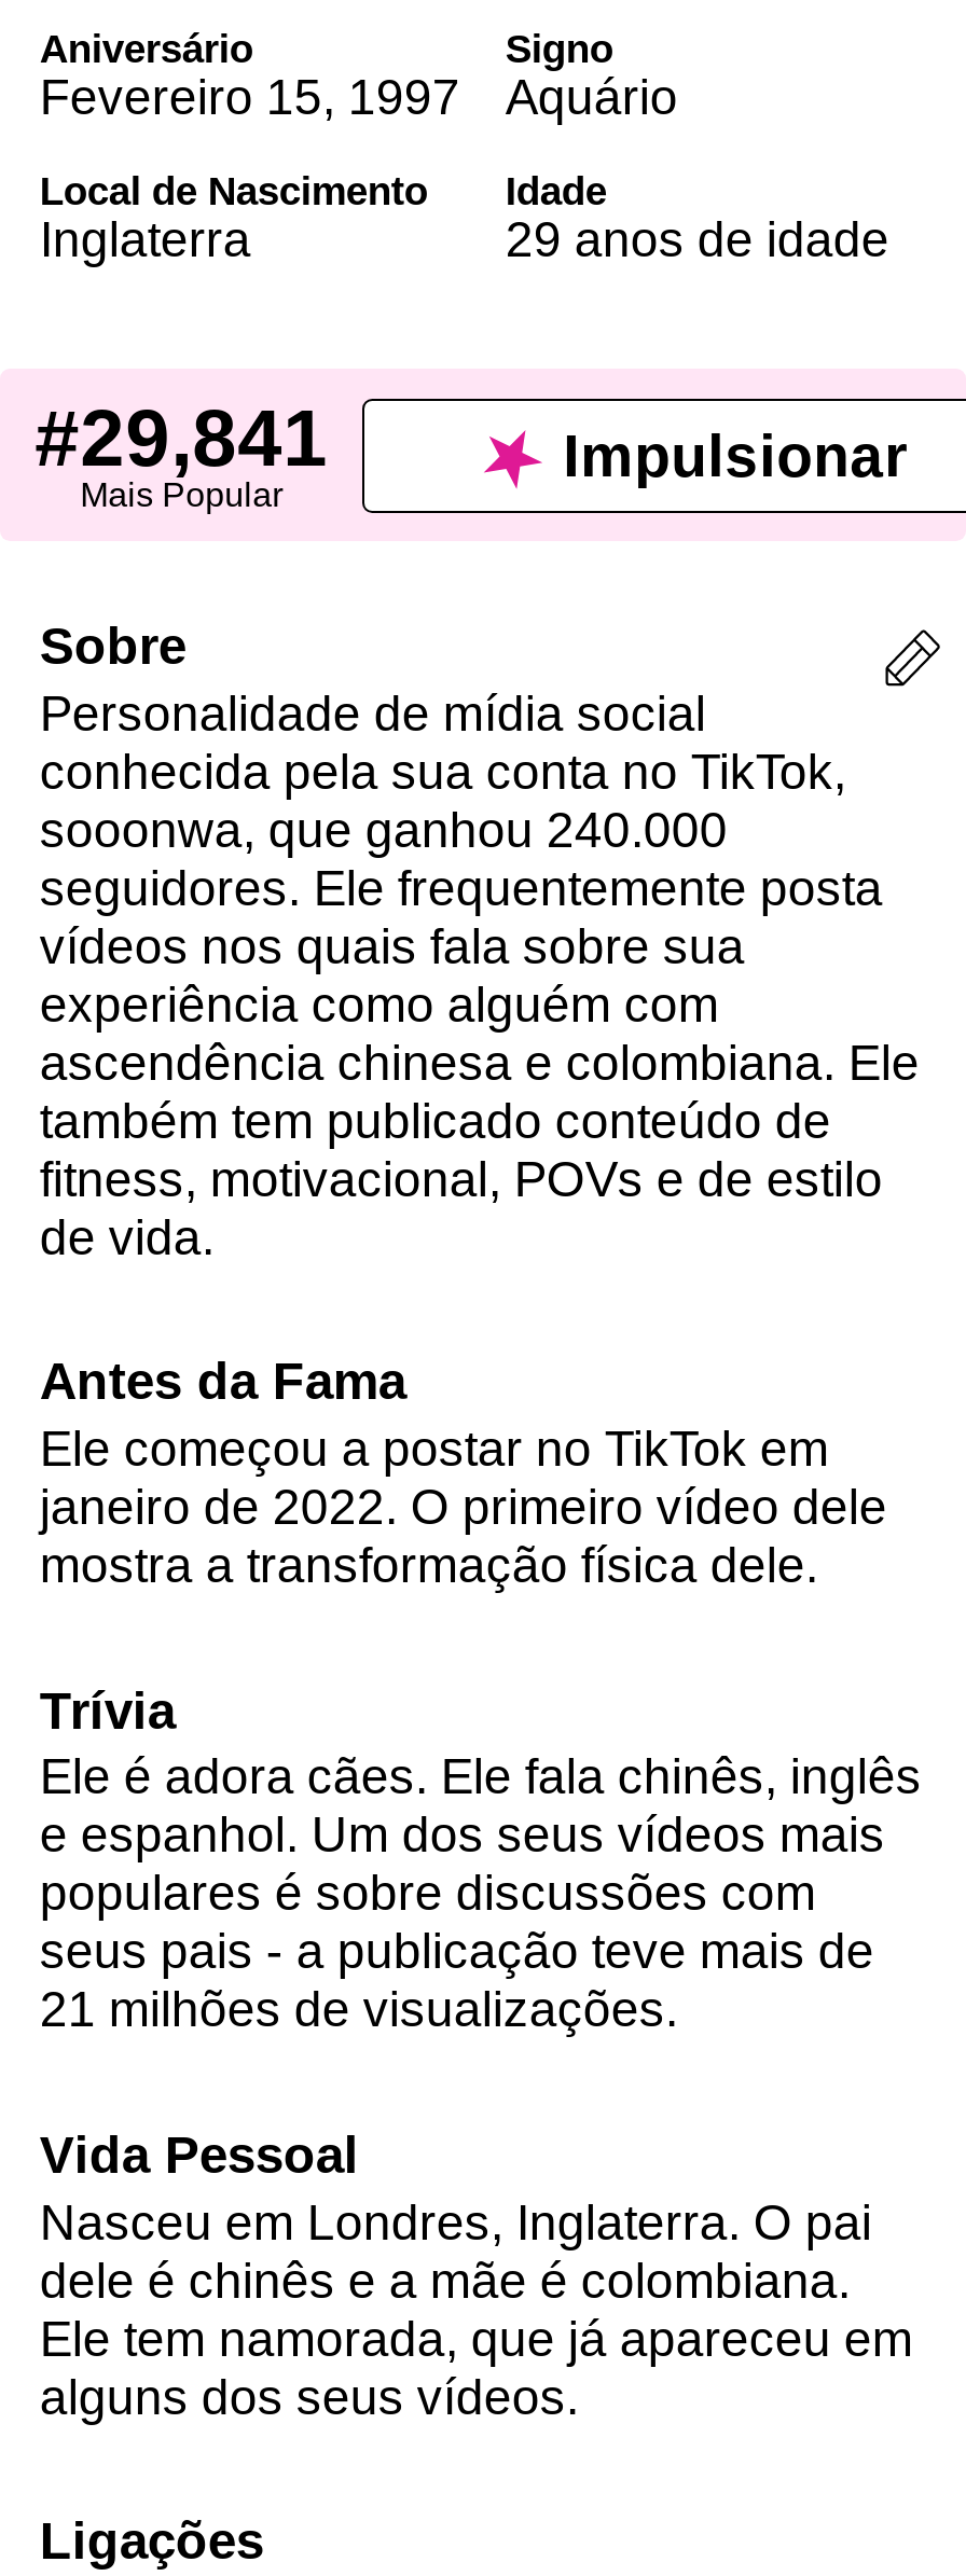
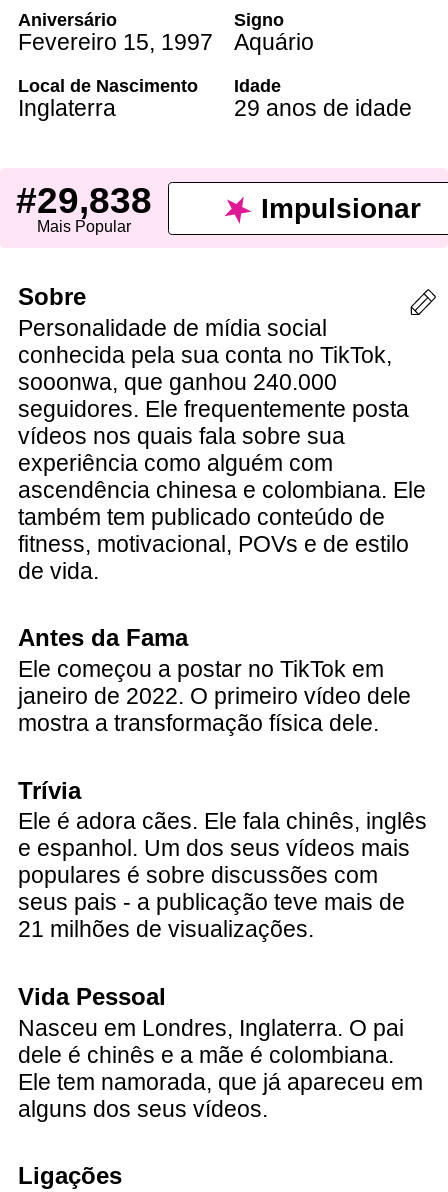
[35,393,328,482] #29,841 -> [16,179,152,220] #29,838

